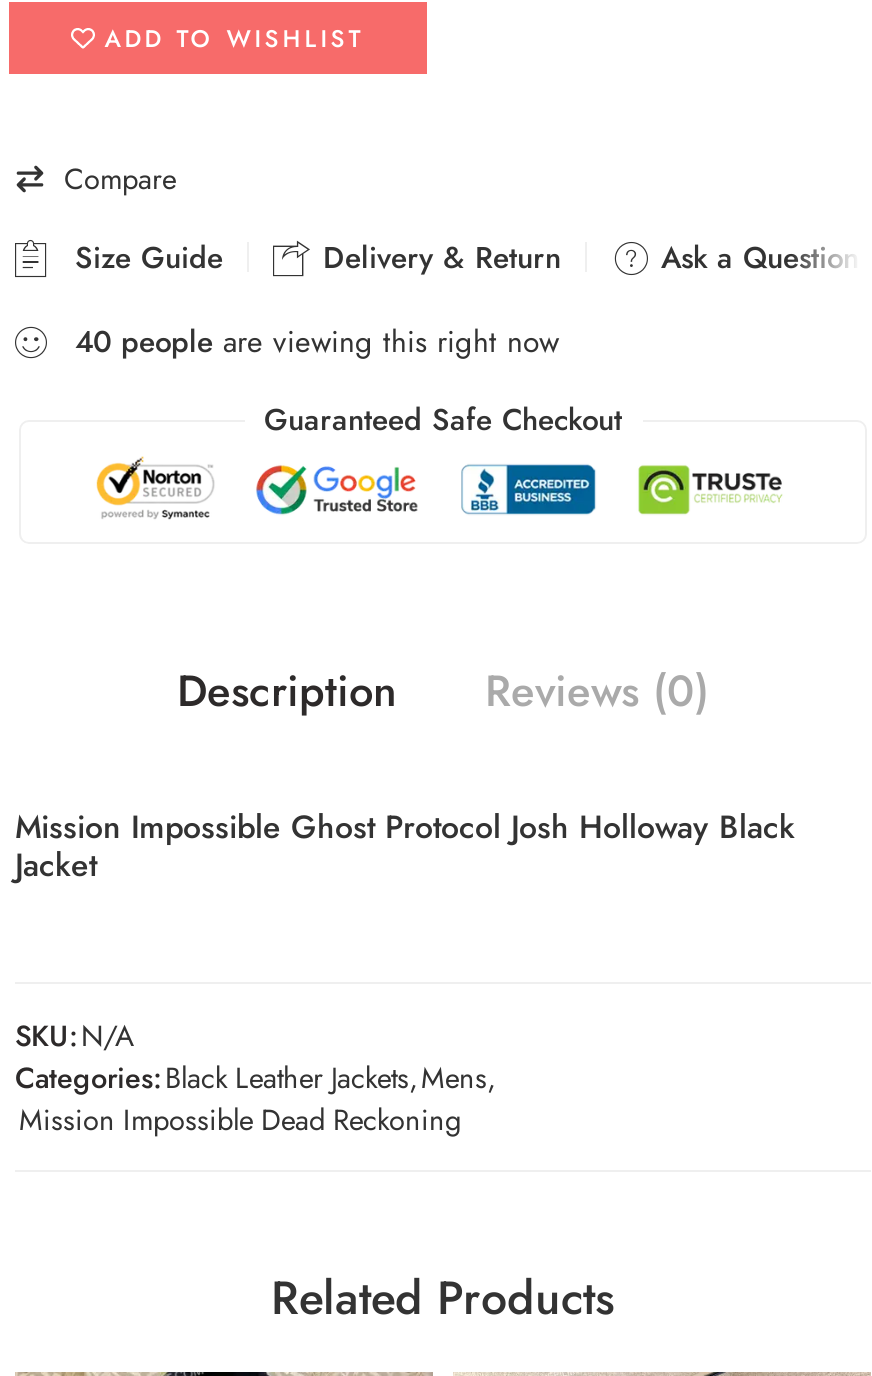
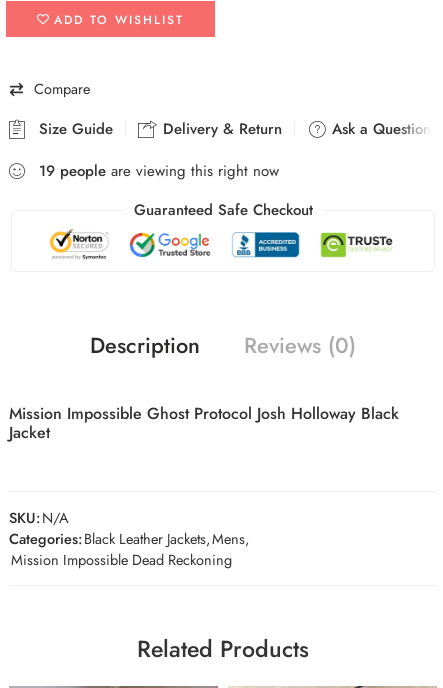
[75,320,559,364] 40 people are viewing this right now -> [39,160,279,182] 19 people are viewing this right now

